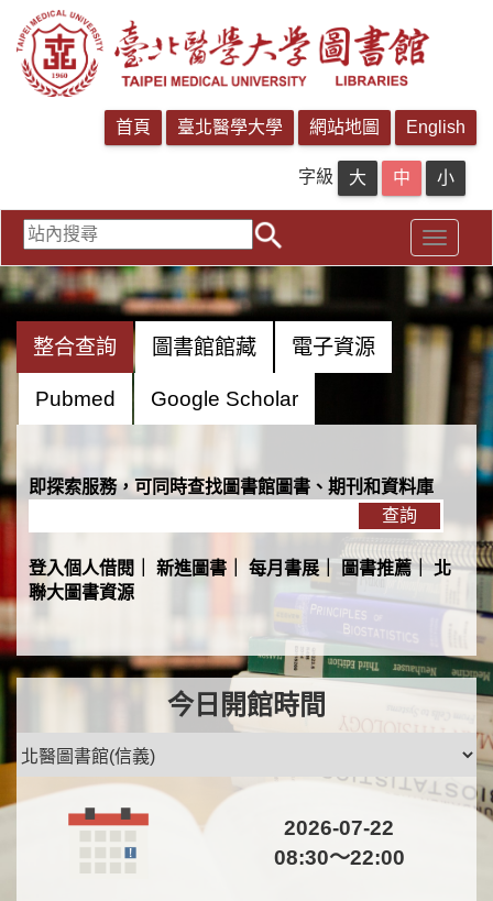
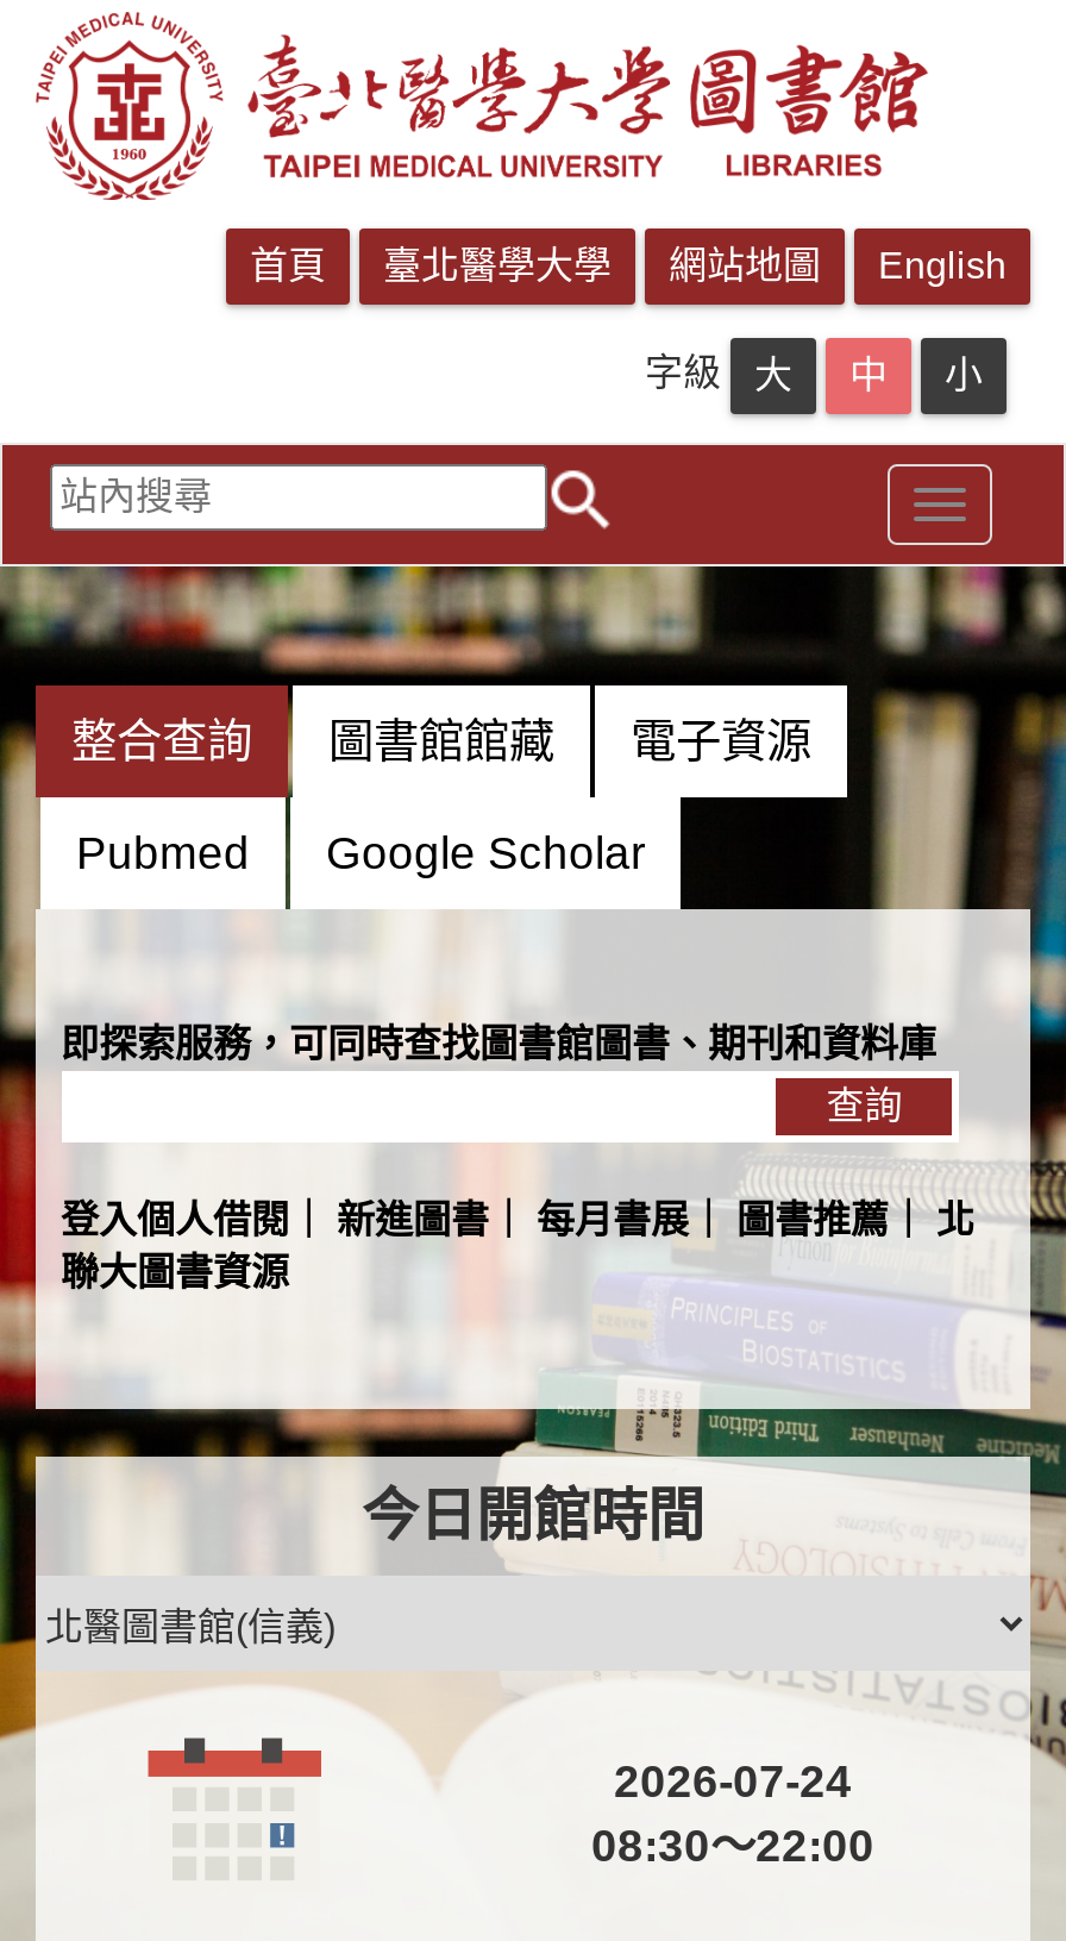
[284,817,394,840] 2026-07-22 -> [614,1757,852,1807] 2026-07-24

